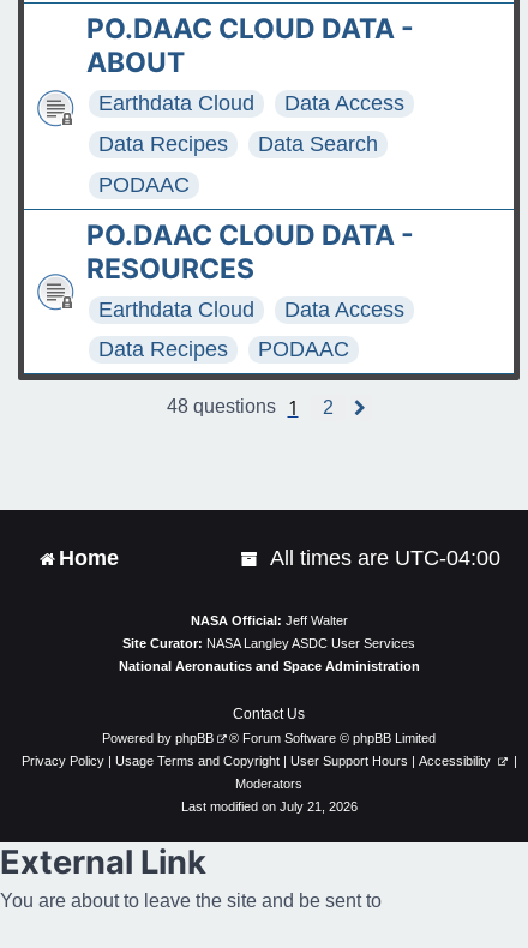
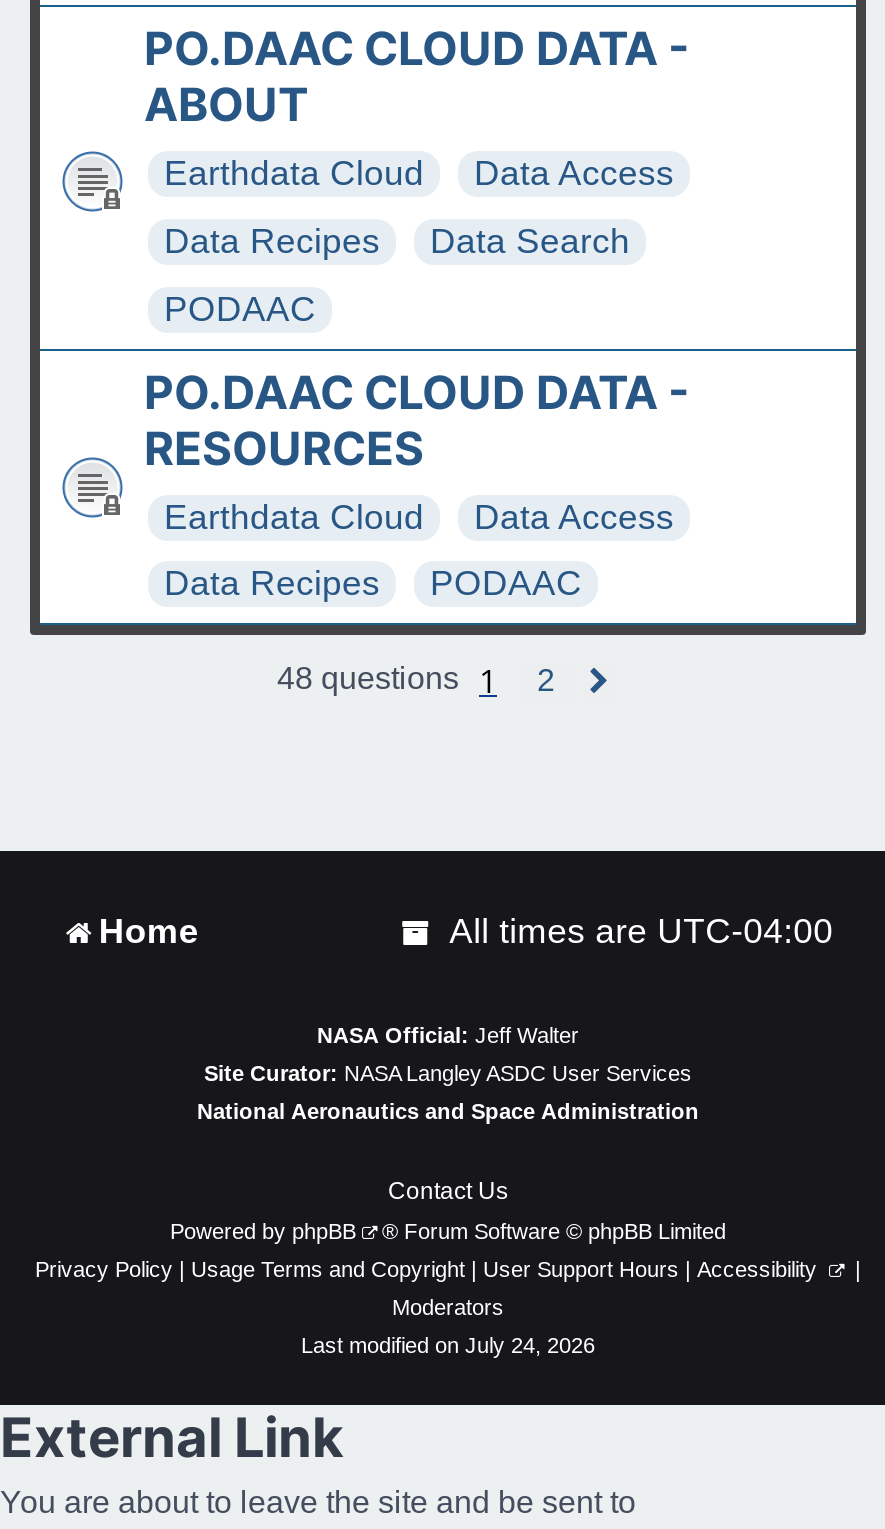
[181,800,357,814] Last modified on July 21, 2026 -> [301,1334,595,1358] Last modified on July 24, 2026

